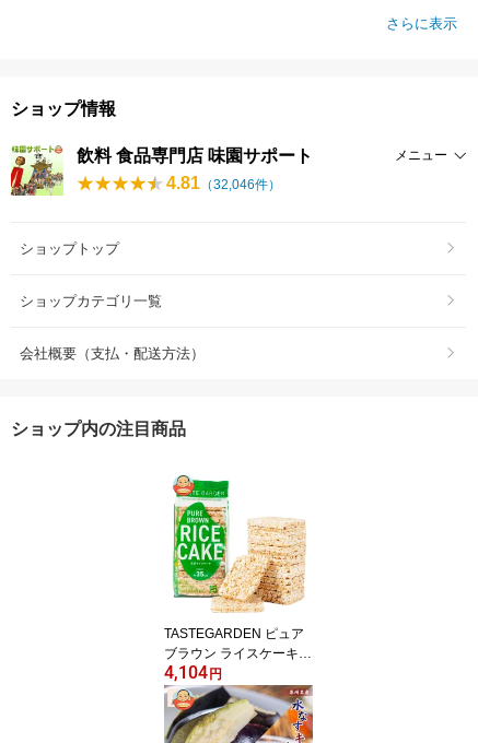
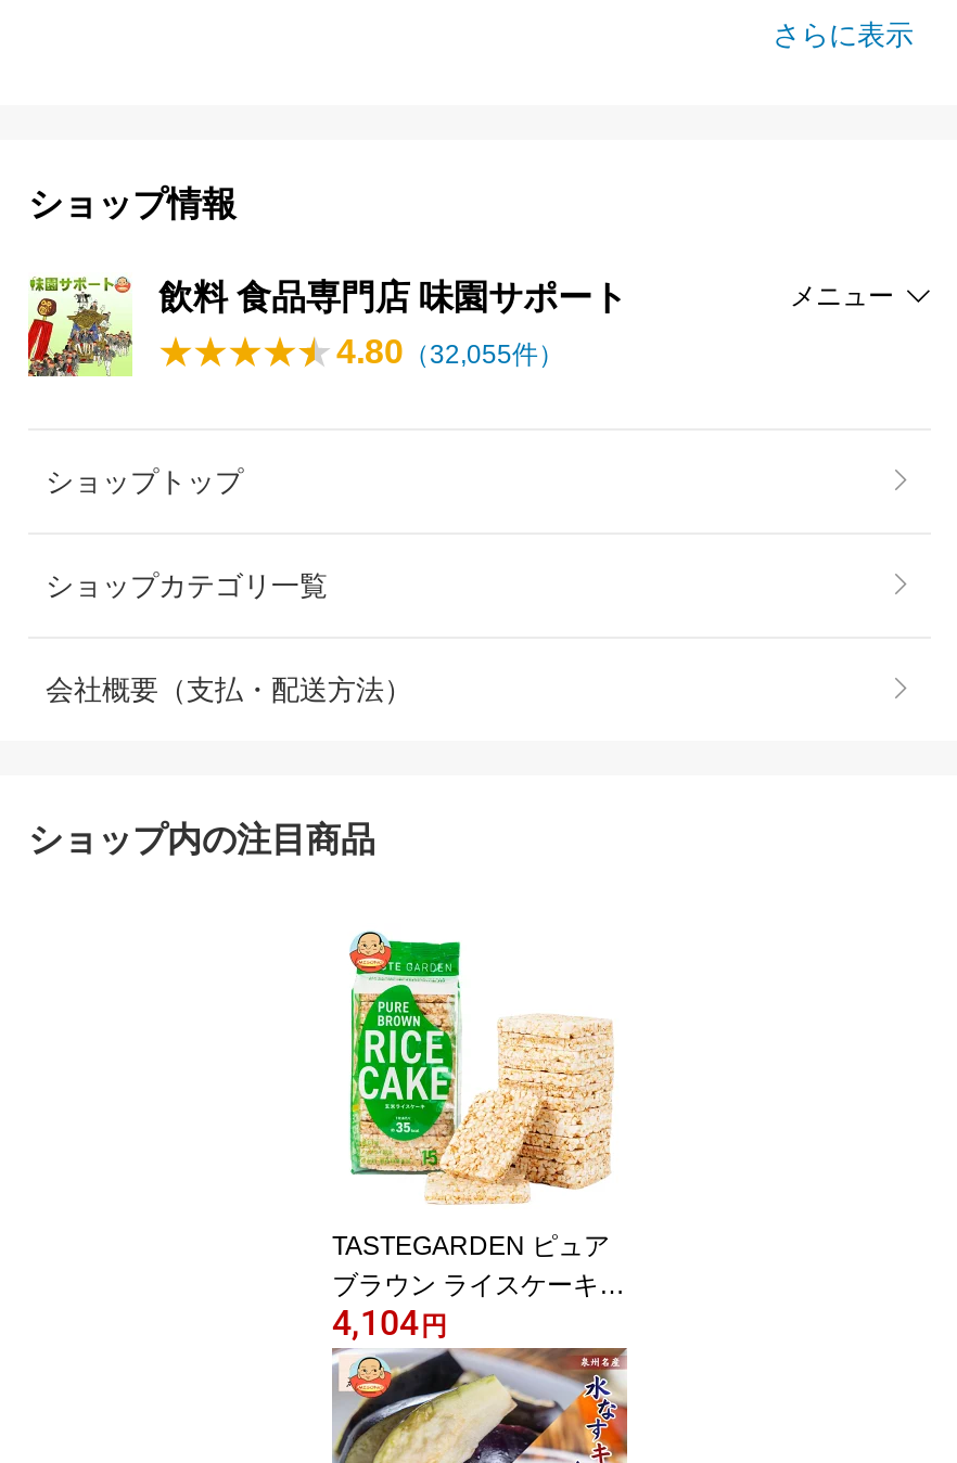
[166,174,281,192] 4.81（32,046件） -> [336,333,564,369] 4.80（32,055件）

